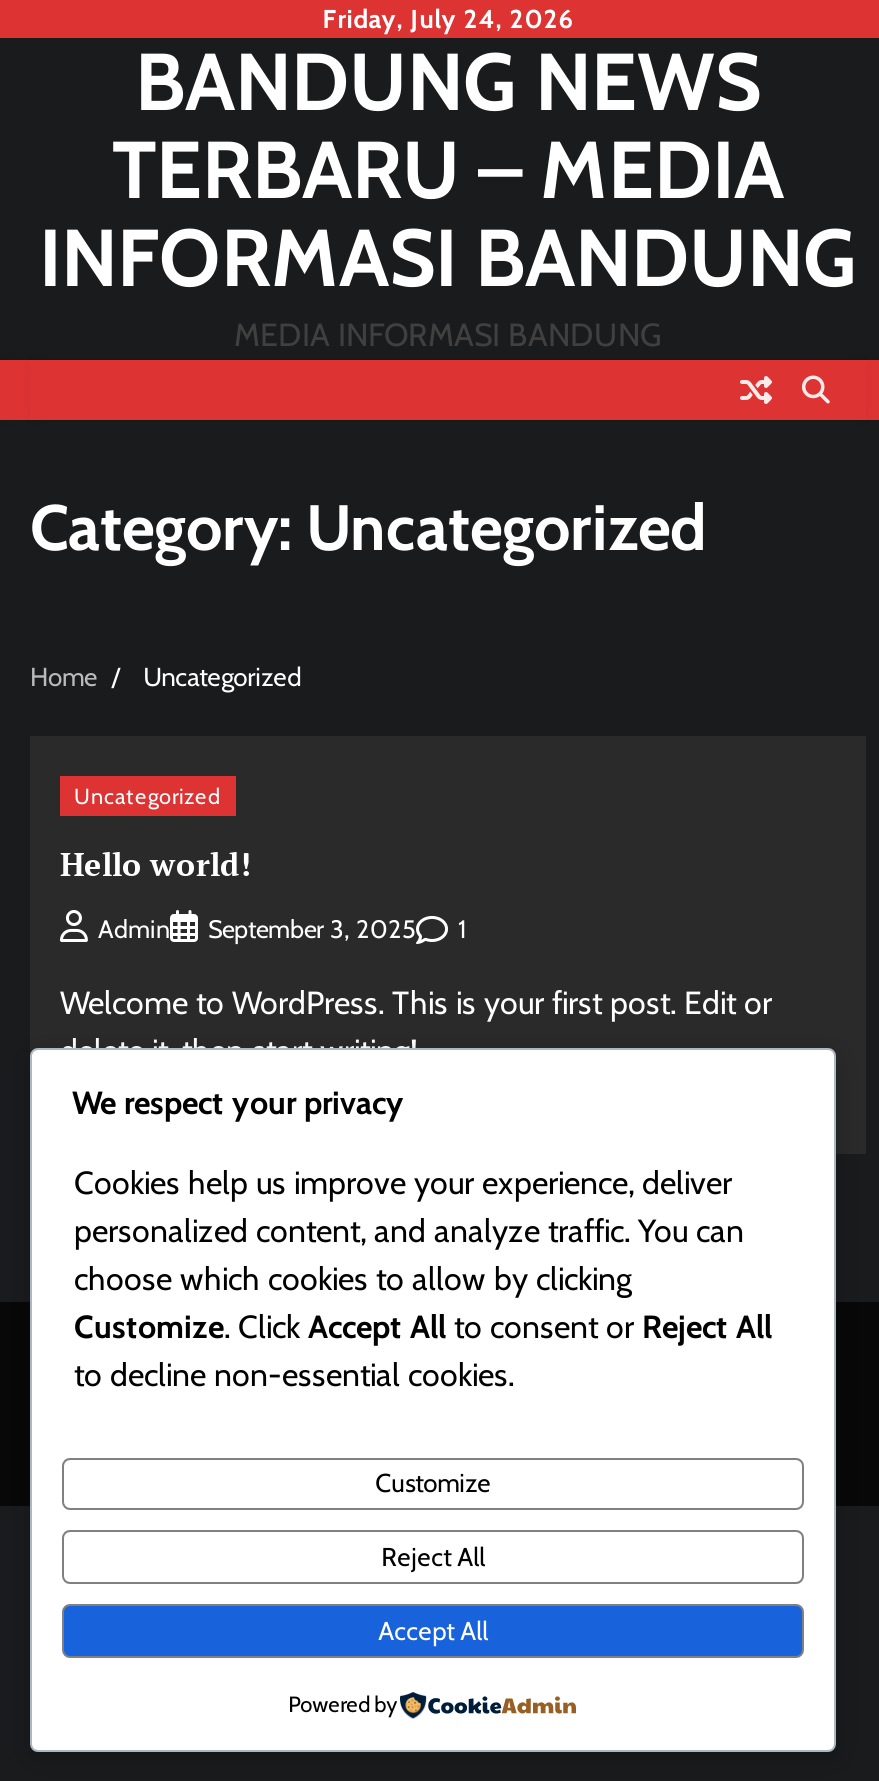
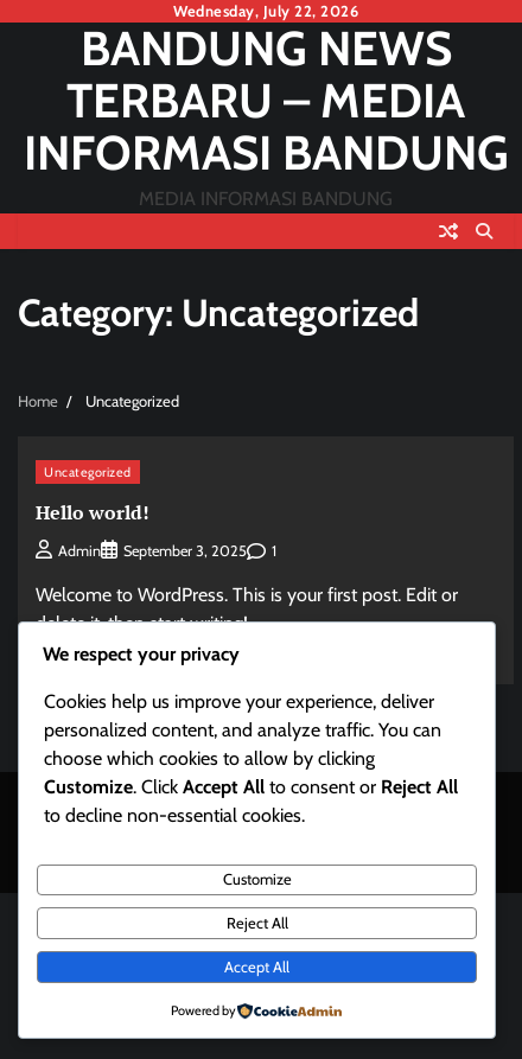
[322,4,574,34] Friday, July 24, 2026 -> [173,2,358,20] Wednesday, July 22, 2026

